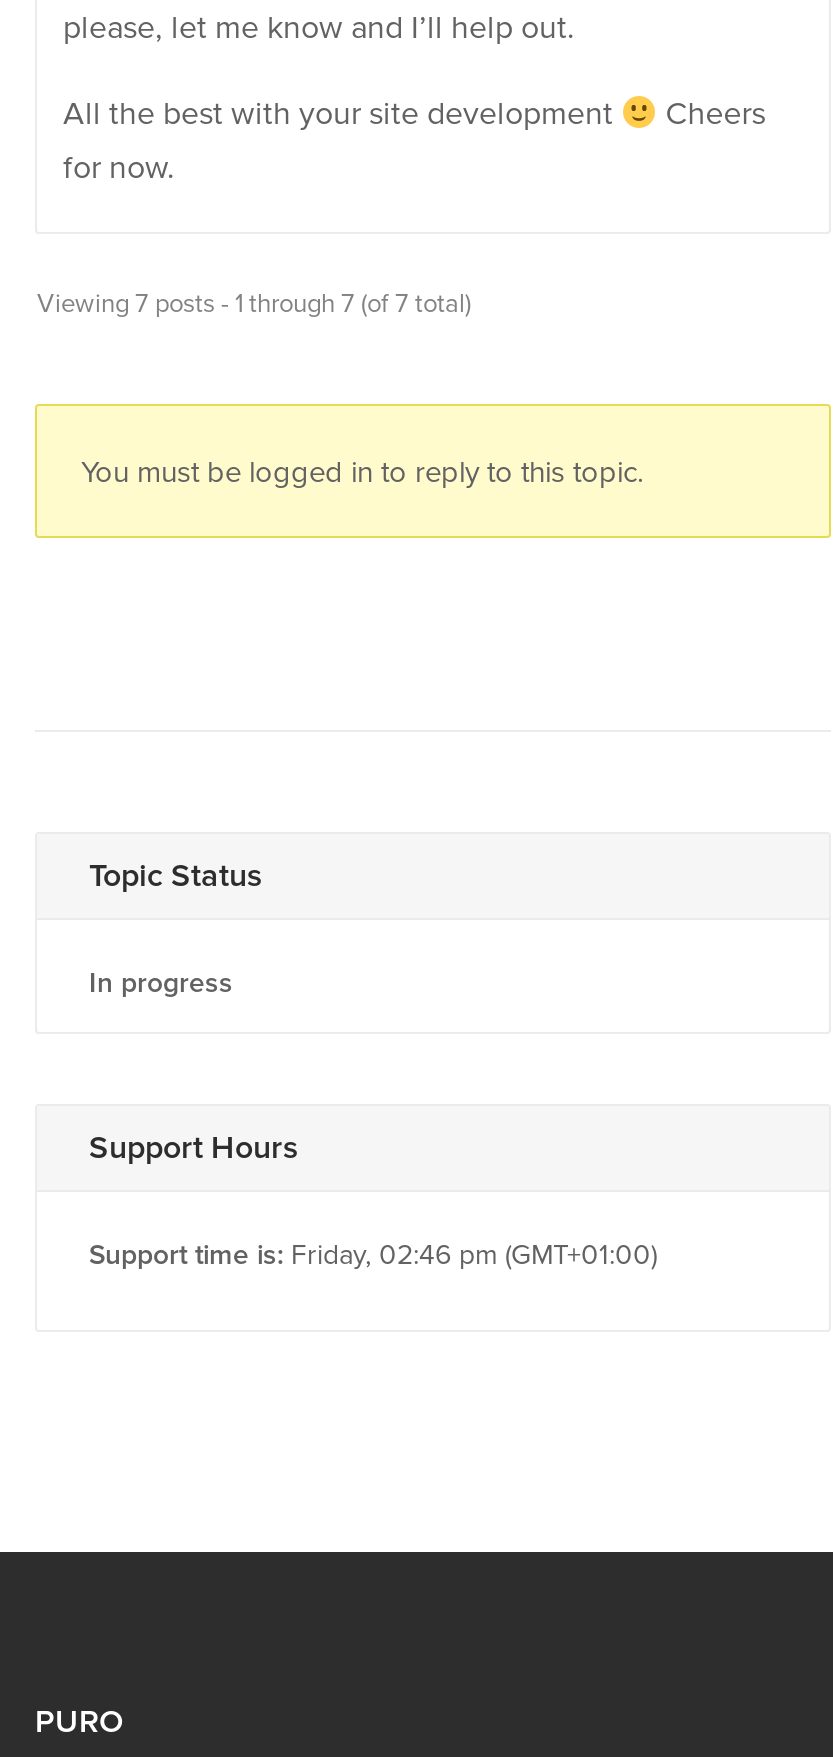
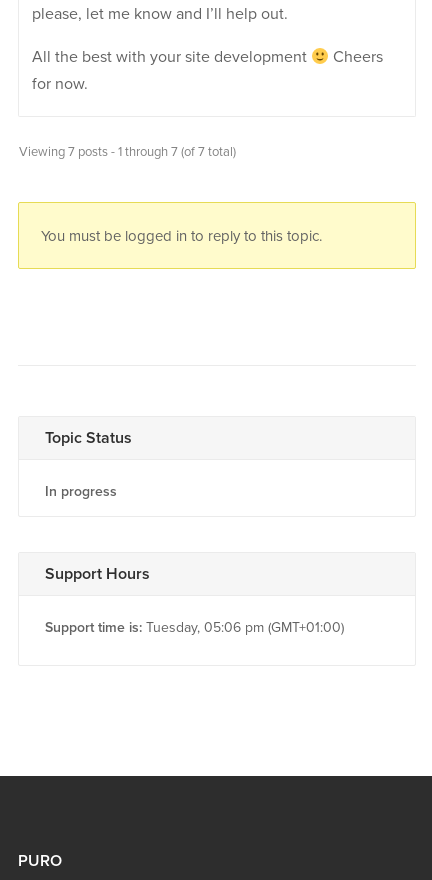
[89,1237,657,1271] Support time is: Friday, 02:46 pm (GMT+01:00) -> [45,618,344,635] Support time is: Tuesday, 05:06 pm (GMT+01:00)

